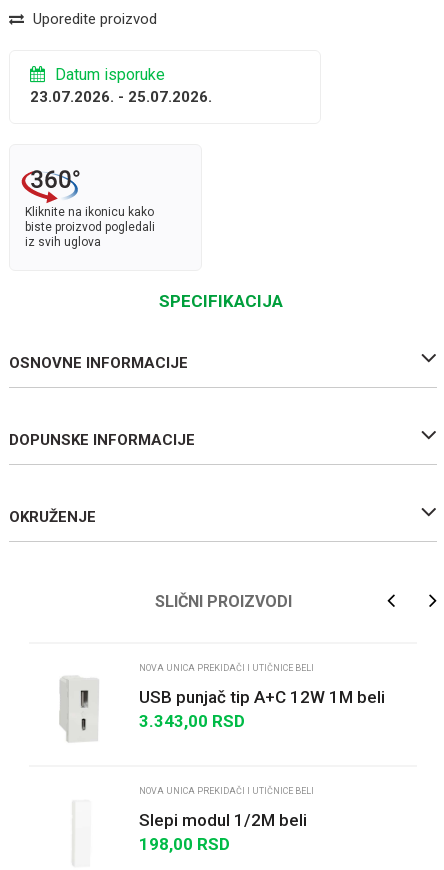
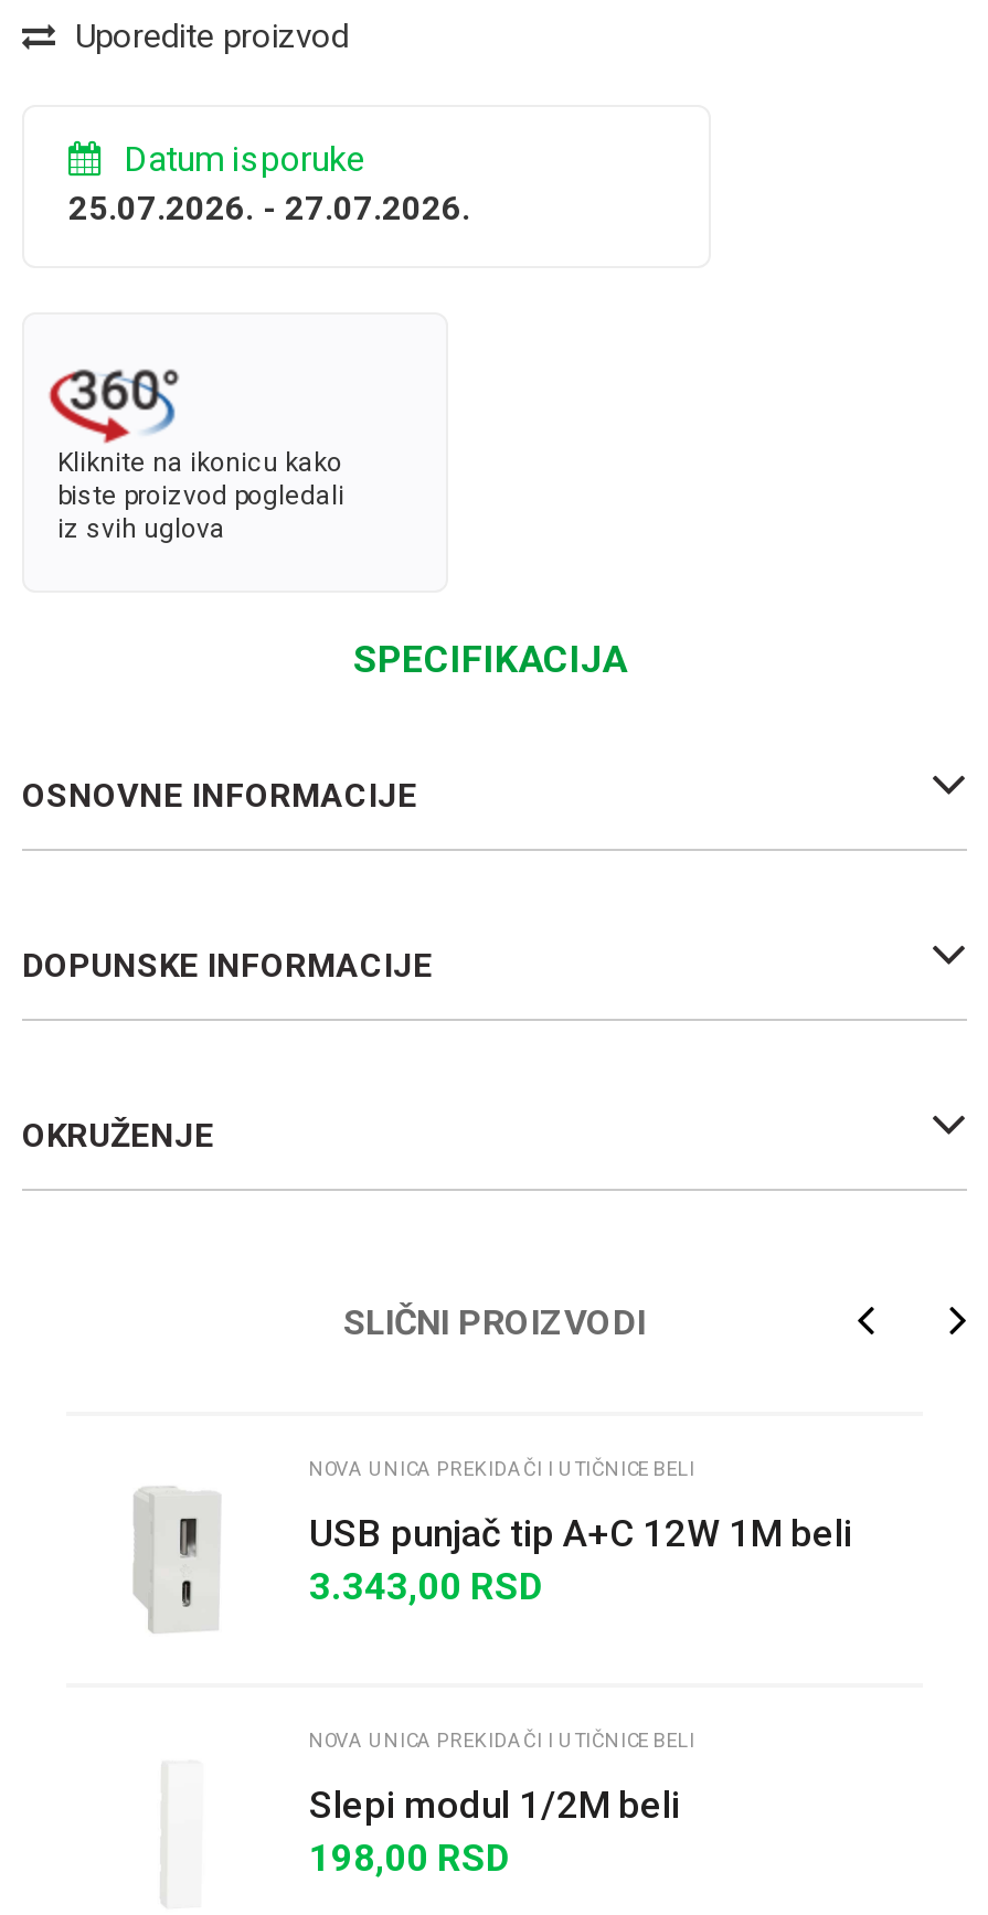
[30,88,212,106] 23.07.2026. - 25.07.2026. -> [68,189,470,228] 25.07.2026. - 27.07.2026.

